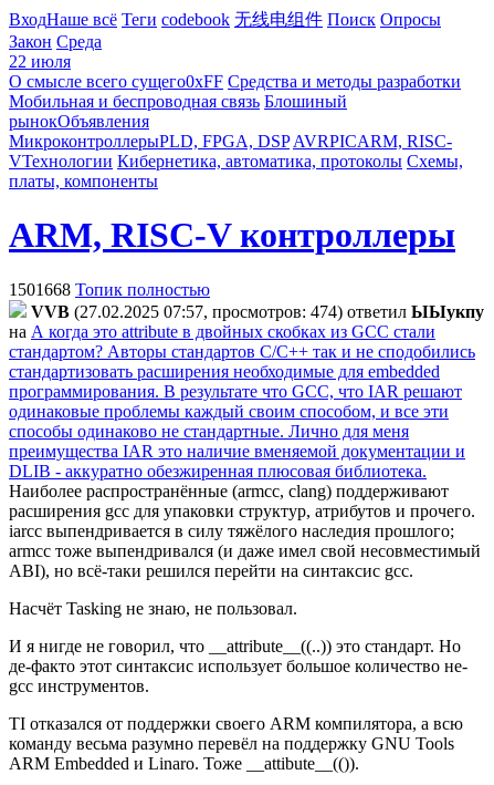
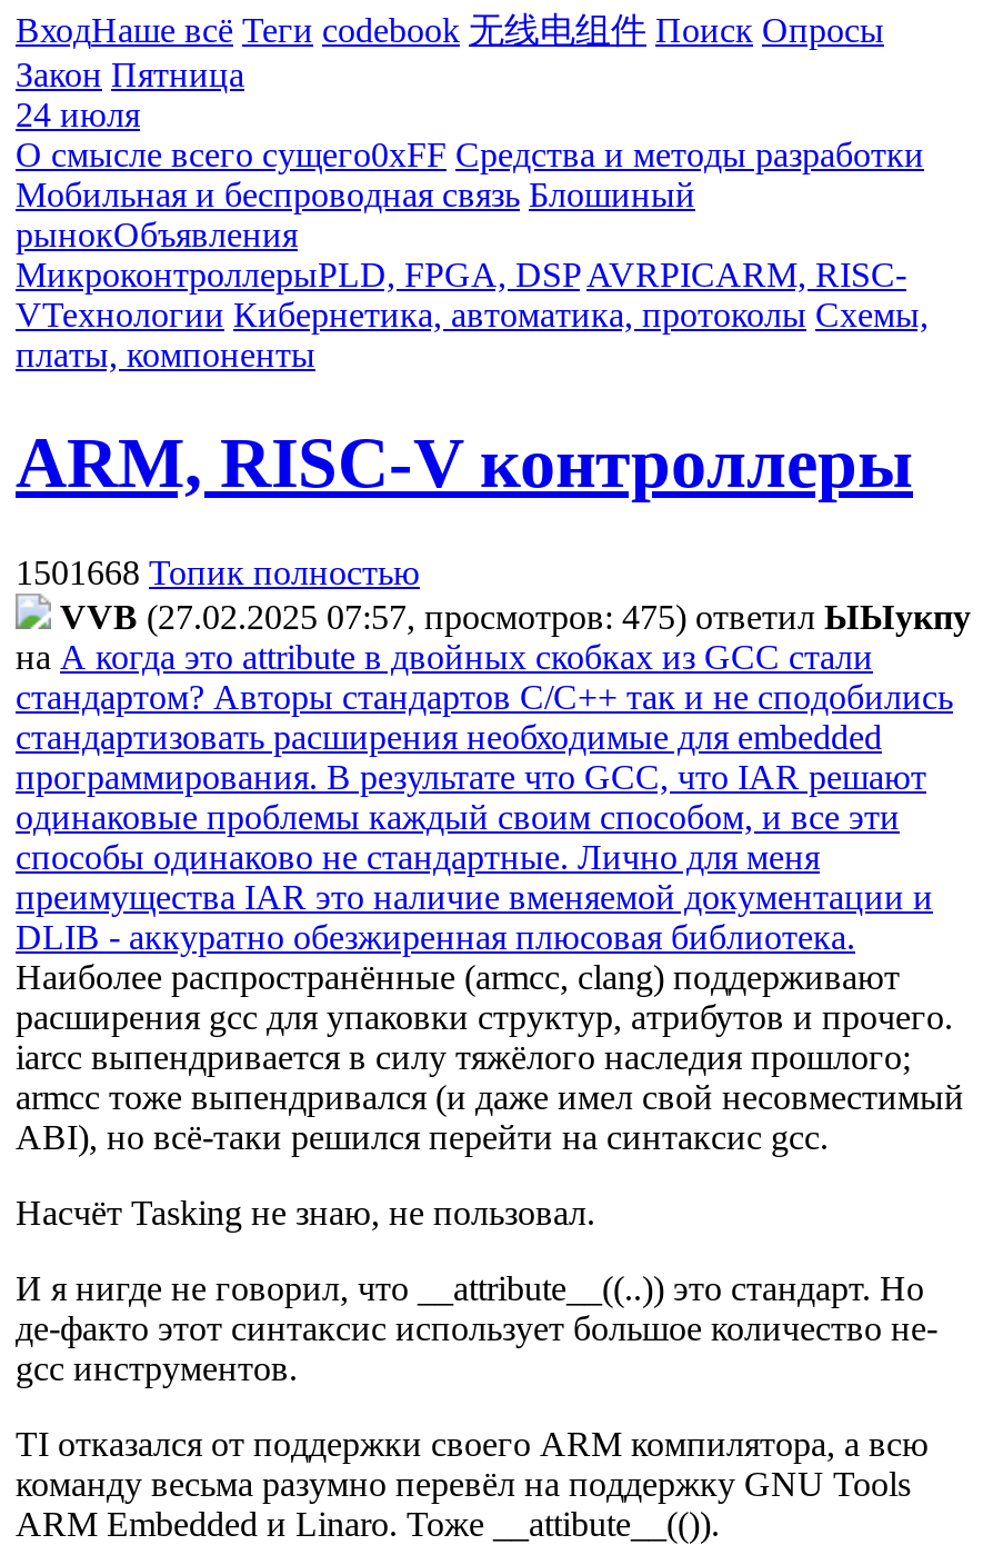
[9,32,102,51] Закон Среда -> [16,56,244,93] Закон Пятница
[9,52,71,71] 22 июля -> [16,96,140,133] 24 июля
[31,302,484,321] VVB (27.02.2025 07:57, просмотров: 474) ответил ЫЫyкпy -> [60,598,971,636] VVB (27.02.2025 07:57, просмотров: 475) ответил ЫЫyкпy

